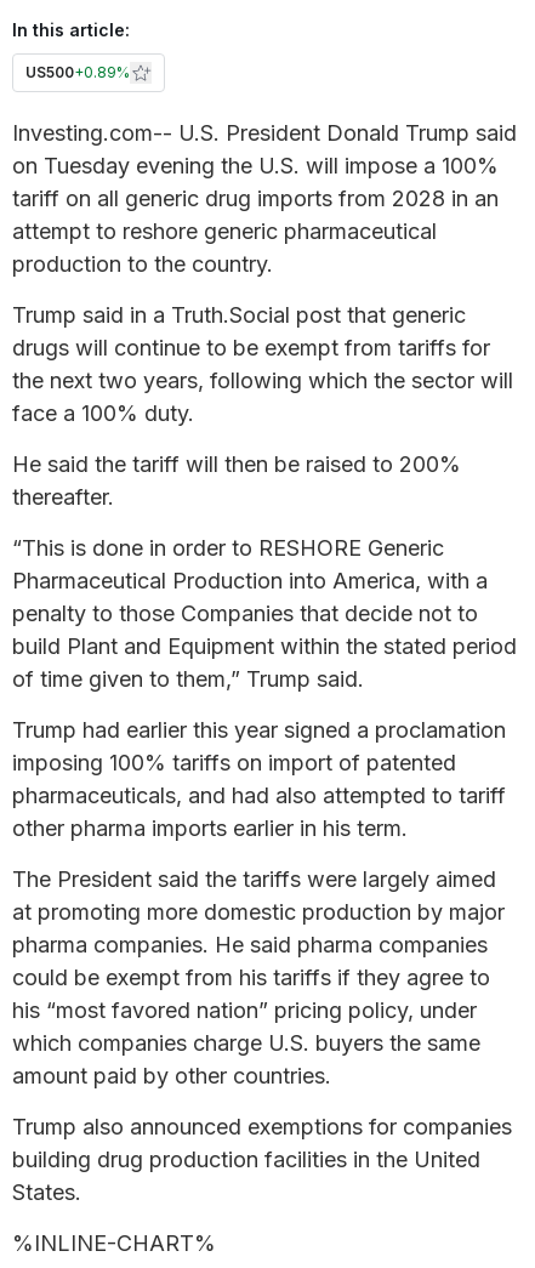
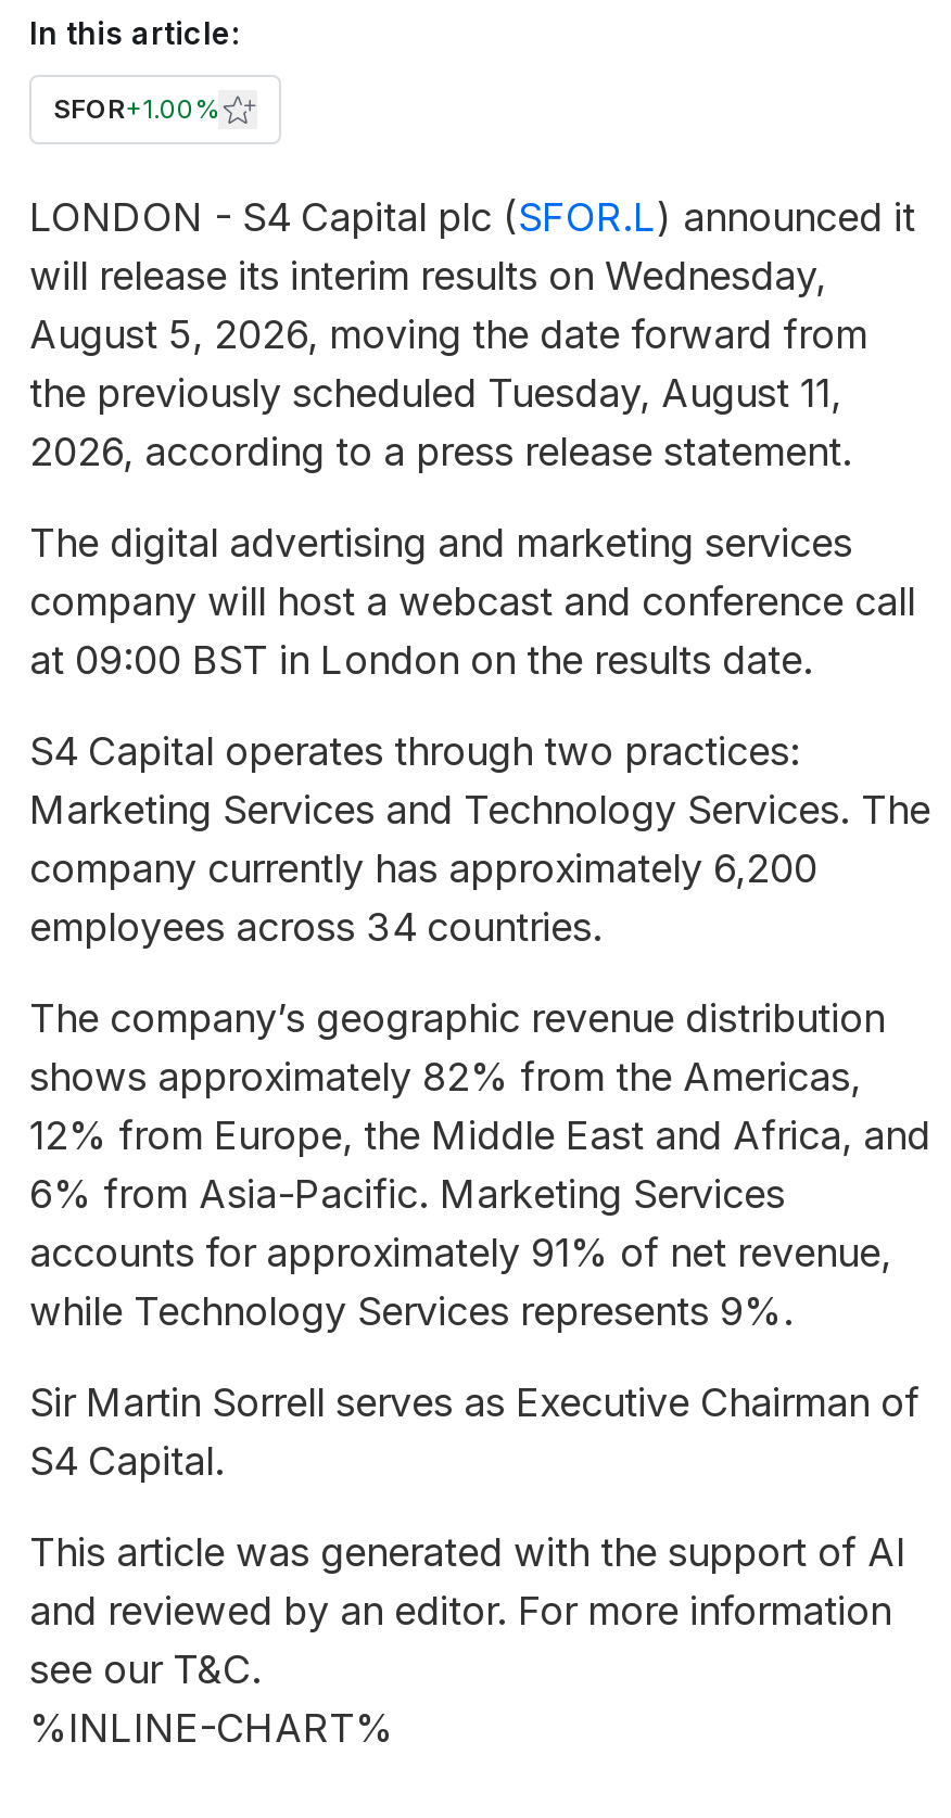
[12,63,517,1205] US500+0.89% | Investing.com-- U.S. President Donald Trump said | on Tuesday evening the U.S. will impose a 100% | tariff on all generic drug imports from 2028 in an | attempt to reshore generic pharmaceutical | production to the country. | Trump said in a Truth.Social post that generic | drugs will continue to be exempt from tariffs for | the next two years, following which the sector will | face a 100% duty. | He said the tariff will then be raised to 200% | thereafter. | “This is done in order to RESHORE Generic | Pharmaceutical Production into America, with a | penalty to those Companies that decide not to | build Plant and Equipment within the stated period | of time given to them,” Trump said. | Trump had earlier this year signed a proclamation | imposing 100% tariffs on import of patented | pharmaceuticals, and had also attempted to tariff | other pharma imports earlier in his term. | The President said the tariffs were largely aimed | at promoting more domestic production by major | pharma companies. He said pharma companies | could be exempt from his tariffs if they agree to | his “most favored nation” pricing policy, under | which companies charge U.S. buyers the same | amount paid by other countries. | Trump also announced exemptions for companies | building drug production facilities in the United | States. -> [29,92,930,1692] SFOR+1.00% | LONDON - S4 Capital plc (SFOR.L) announced it | will release its interim results on Wednesday, | August 5, 2026, moving the date forward from | the previously scheduled Tuesday, August 11, | 2026, according to a press release statement. | The digital advertising and marketing services | company will host a webcast and conference call | at 09:00 BST in London on the results date. | S4 Capital operates through two practices: | Marketing Services and Technology Services. The | company currently has approximately 6,200 | employees across 34 countries. | The company’s geographic revenue distribution | shows approximately 82% from the Americas, | 12% from Europe, the Middle East and Africa, and | 6% from Asia-Pacific. Marketing Services | accounts for approximately 91% of net revenue, | while Technology Services represents 9%. | Sir Martin Sorrell serves as Executive Chairman of | S4 Capital. | This article was generated with the support of AI | and reviewed by an editor. For more information | see our T&C.

